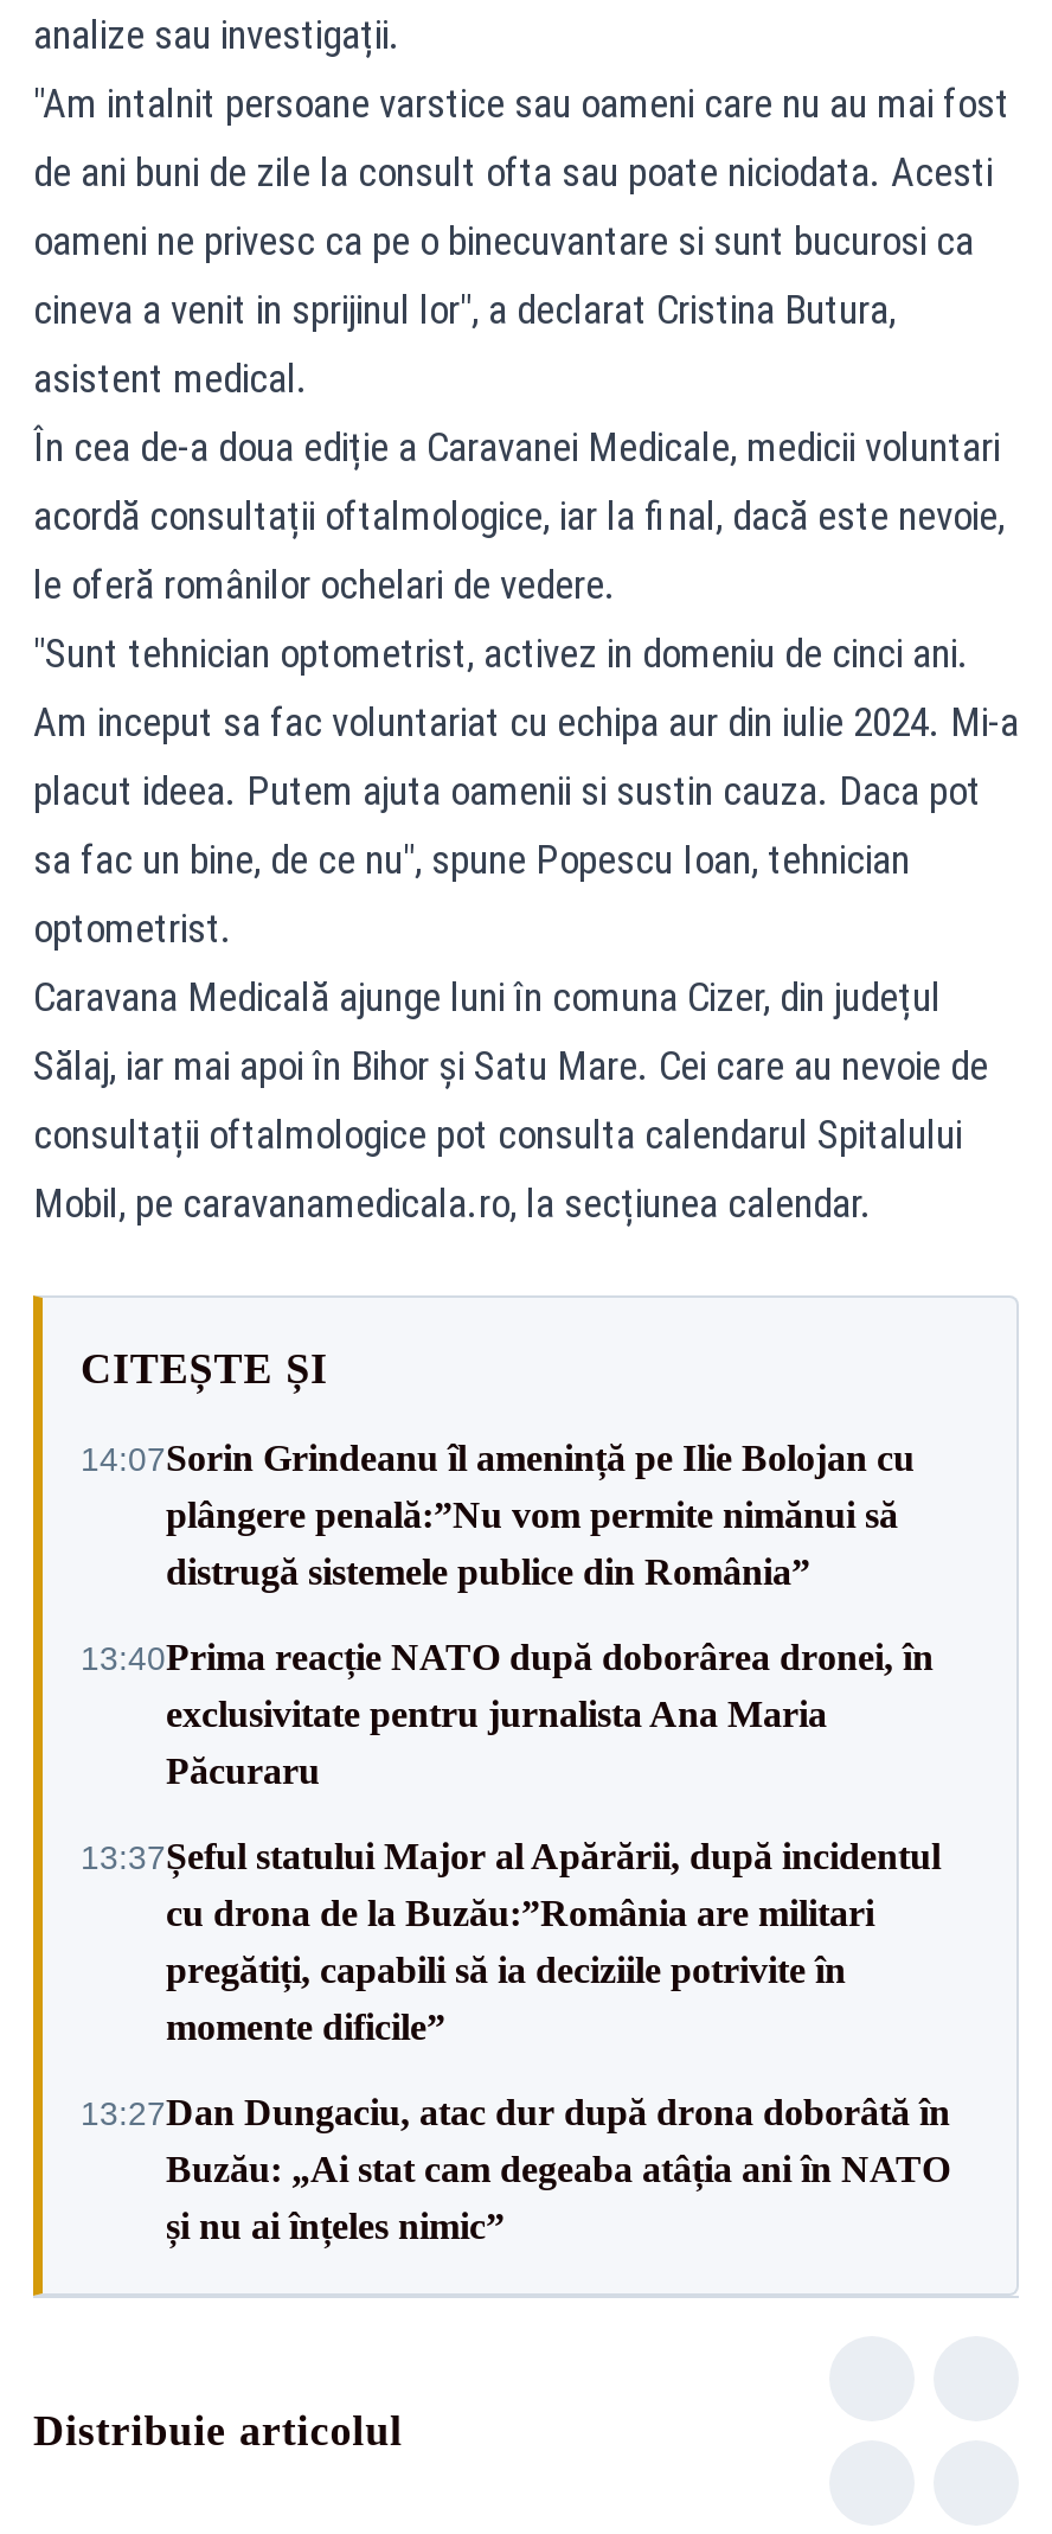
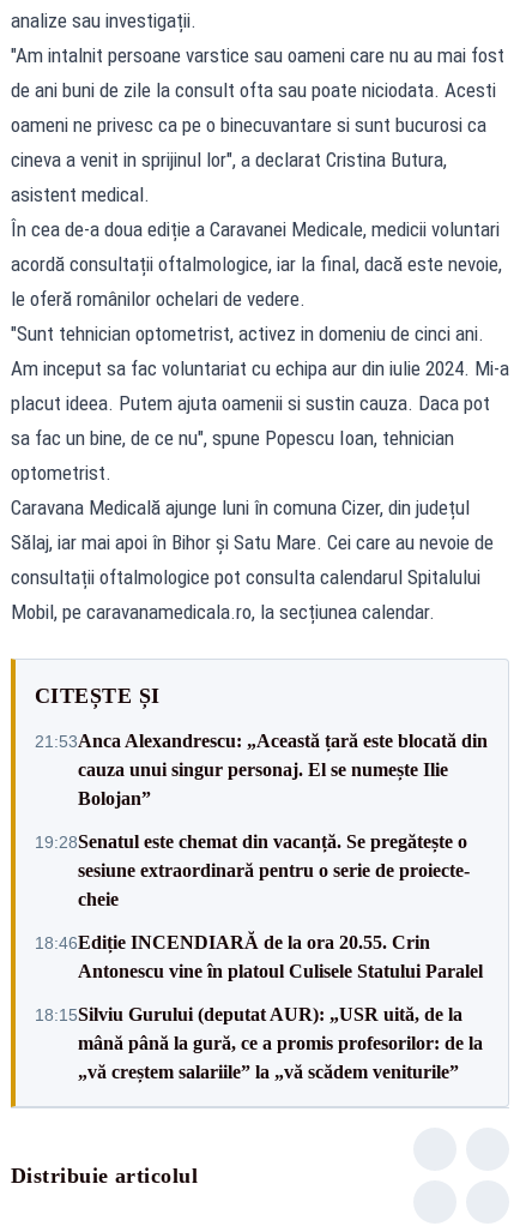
[81,1438,915,1592] 14:07Sorin Grindeanu îl amenință pe Ilie Bolojan cu | plângere penală:”Nu vom permite nimănui să | distrugă sistemele publice din România” -> [35,730,488,808] 21:53Anca Alexandrescu: „Această țară este blocată din | cauza unui singur personaj. El se numește Ilie | Bolojan”
[81,1637,934,1791] 13:40Prima reacție NATO după doborârea dronei, în | exclusivitate pentru jurnalista Ana Maria | Păcuraru -> [35,831,470,909] 19:28Senatul este chemat din vacanță. Se pregătește o | sesiune extraordinară pentru o serie de proiecte- | cheie
[81,1836,941,2047] 13:37Șeful statului Major al Apărării, după incidentul | cu drona de la Buzău:”România are militari | pregătiți, capabili să ia deciziile potrivite în | momente dificile” -> [35,931,483,981] 18:46Ediție INCENDIARĂ de la ora 20.55. Crin | Antonescu vine în platoul Culisele Statului Paralel
[81,2092,950,2246] 13:27Dan Dungaciu, atac dur după drona doborâtă în | Buzău: „Ai stat cam degeaba atâția ani în NATO | și nu ai înțeles nimic” -> [35,1003,483,1081] 18:15Silviu Gurului (deputat AUR): „USR uită, de la | mână până la gură, ce a promis profesorilor: de la | „vă creștem salariile” la „vă scădem veniturile”

